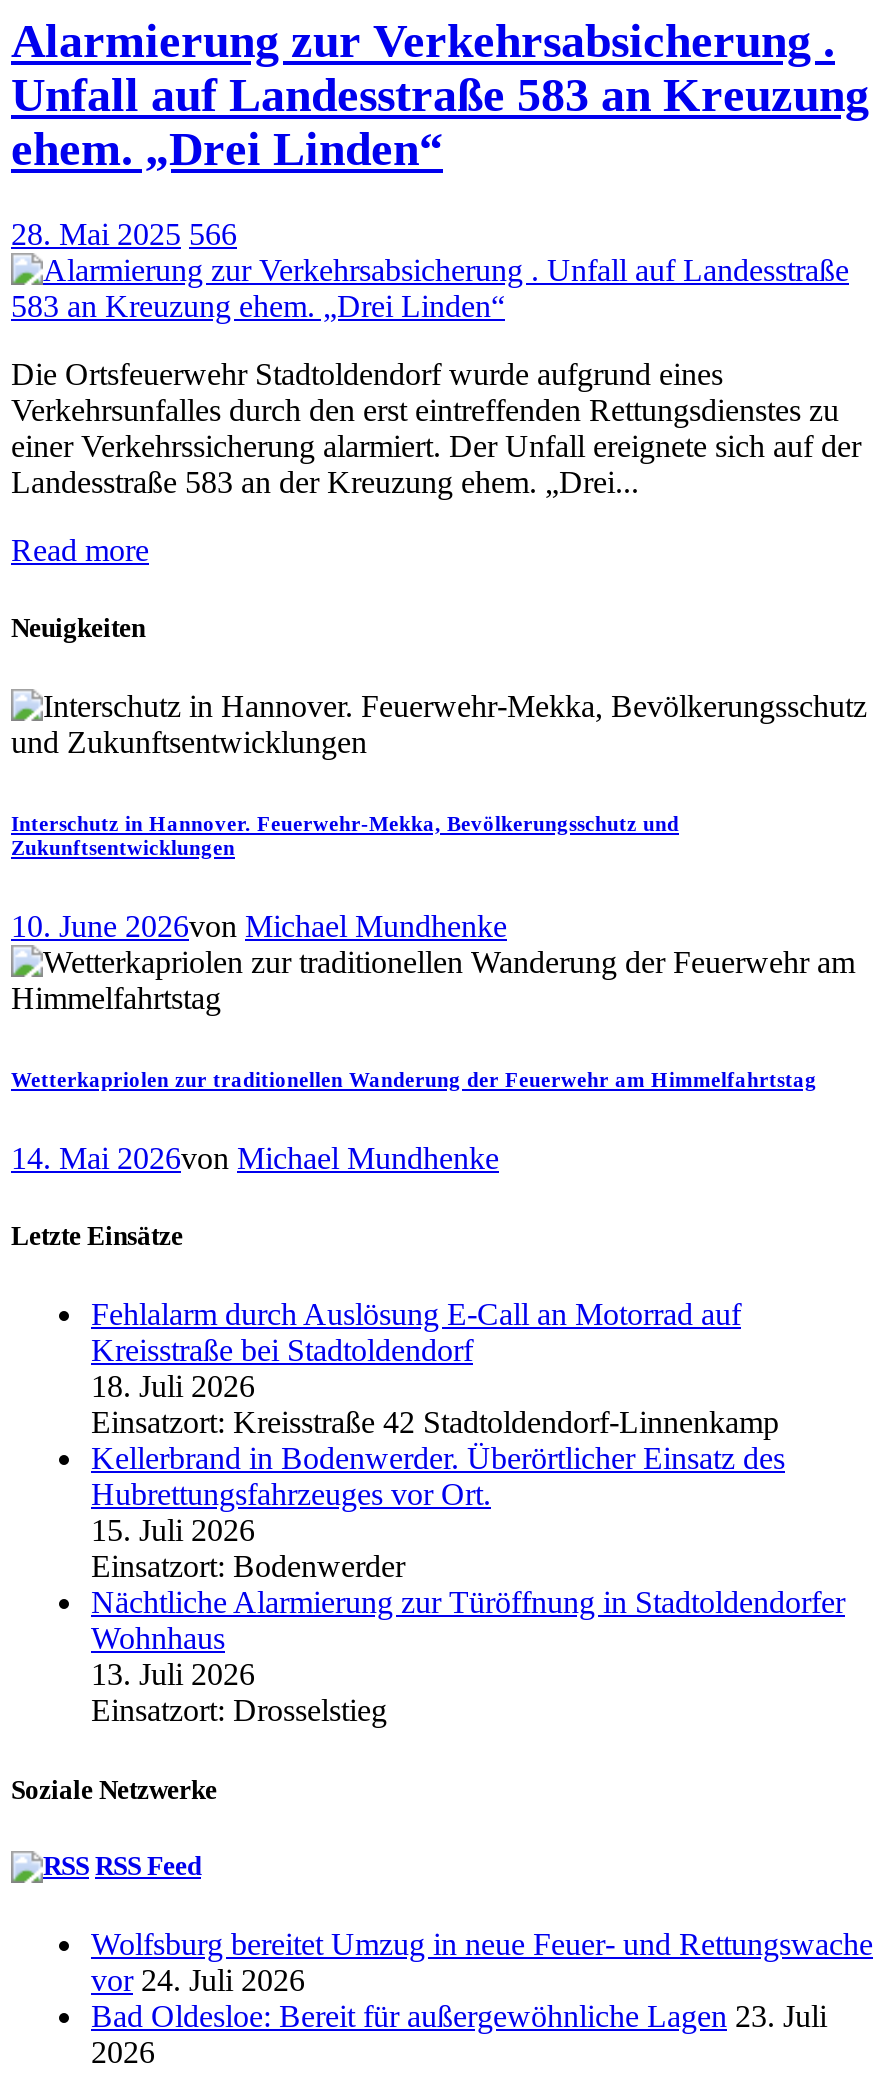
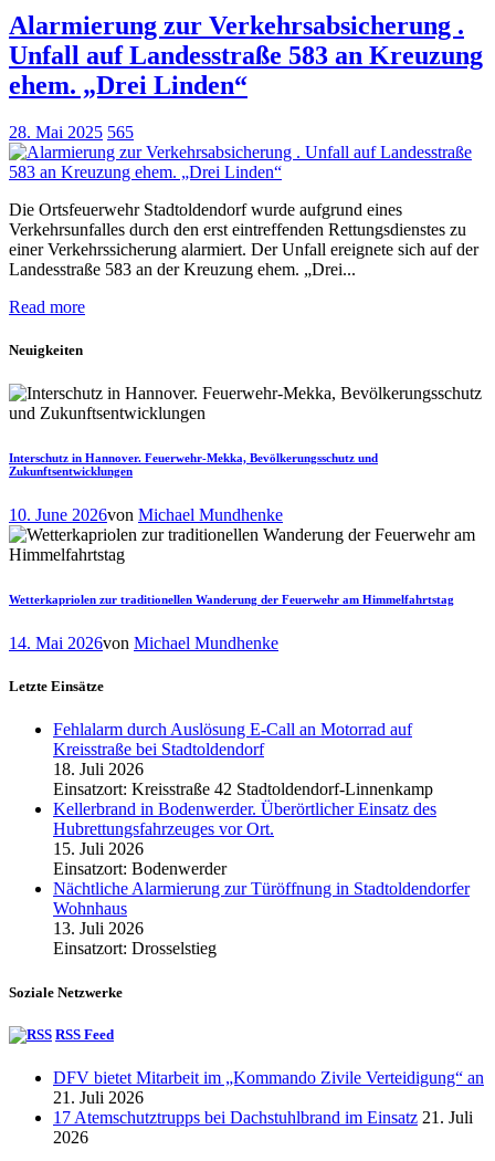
[11,217,237,251] 28. Mai 2025 566 -> [9,123,134,141] 28. Mai 2025 565
[91,1927,873,2033] Wolfsburg bereitet Umzug in neue Feuer- und Rettungswache | vor 24. Juli 2026 | Bad Oldesloe: Bereit für außergewöhnliche Lagen 23. Juli -> [53,1068,484,1127] DFV bietet Mitarbeit im „Kommando Zivile Verteidigung“ an | 21. Juli 2026 | 17 Atemschutztrupps bei Dachstuhlbrand im Einsatz 21. Juli

